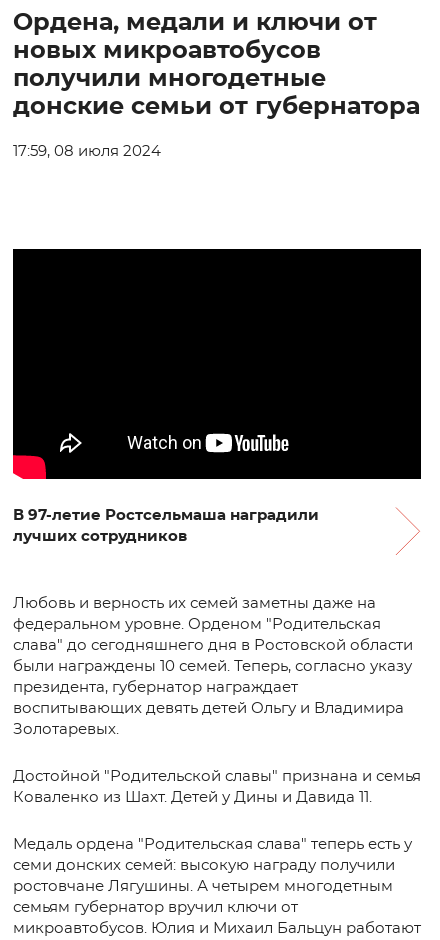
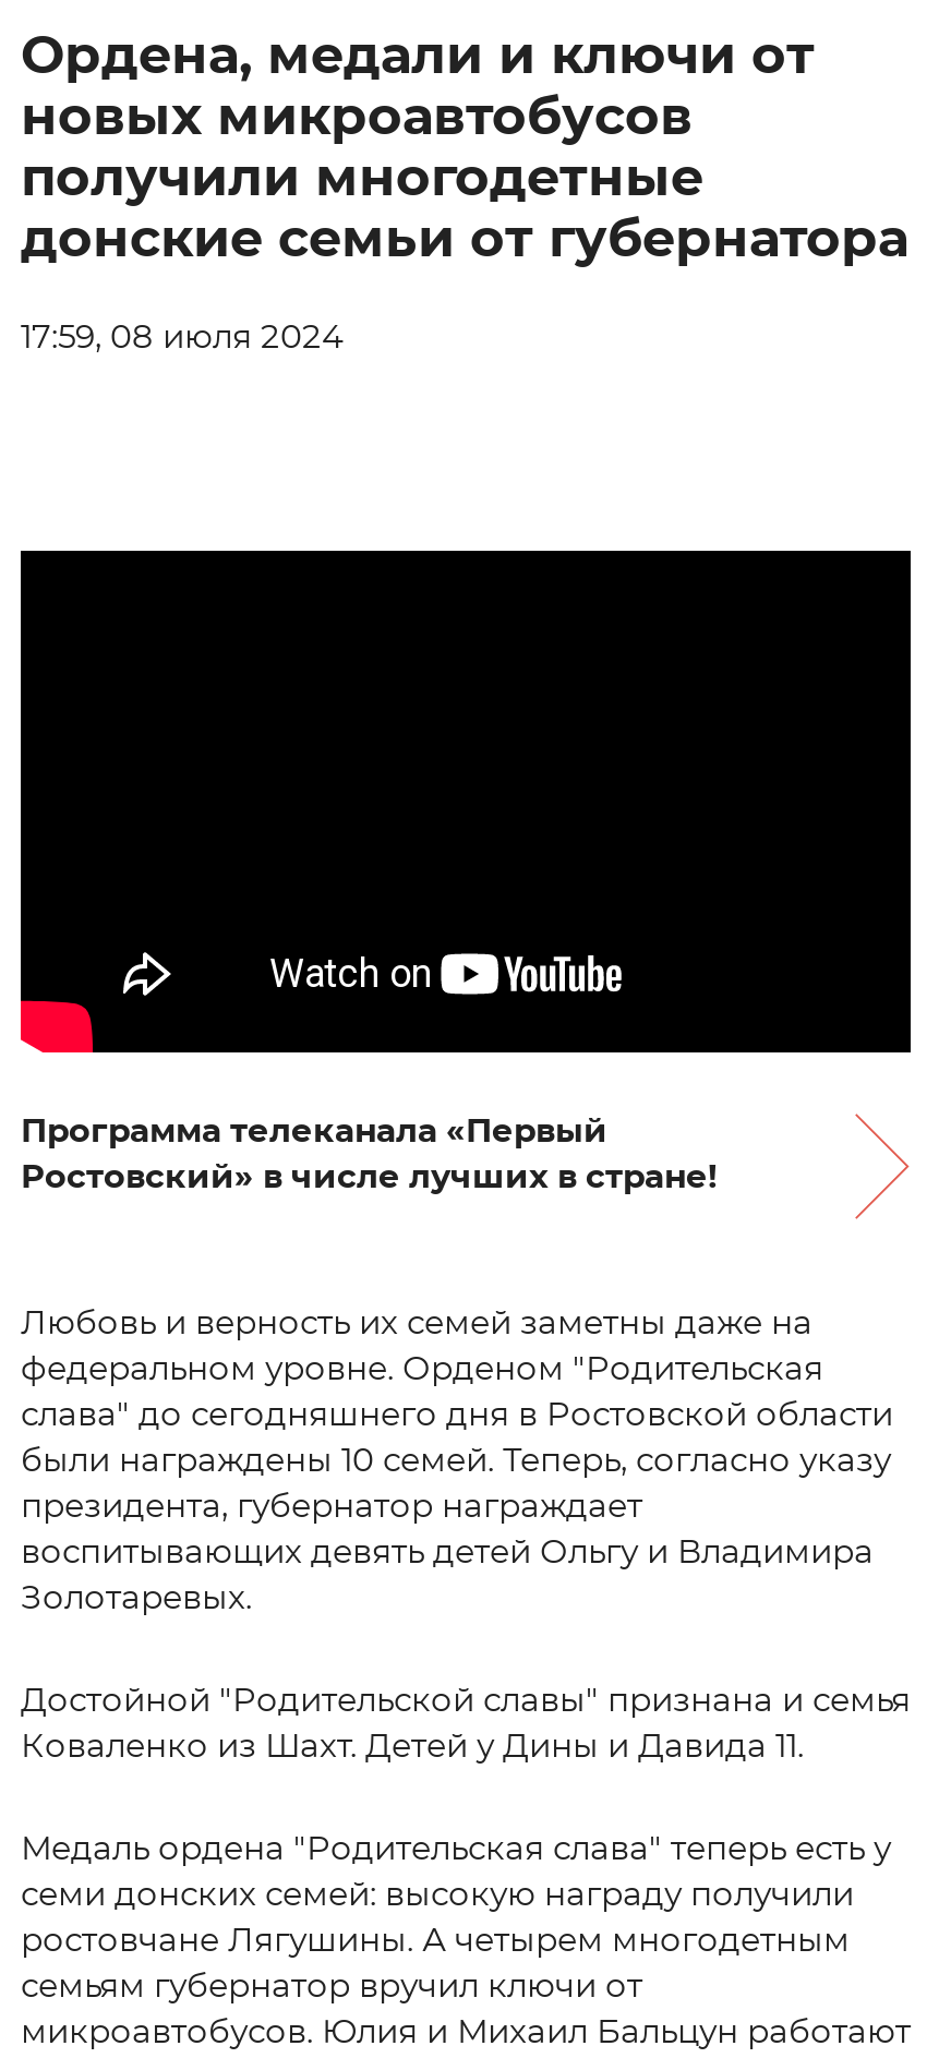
[13,507,319,543] В 97-летие Ростсельмаша наградили | лучших сотрудников -> [21,1115,717,1193] Программа телеканала «Первый | Ростовский» в числе лучших в стране!

